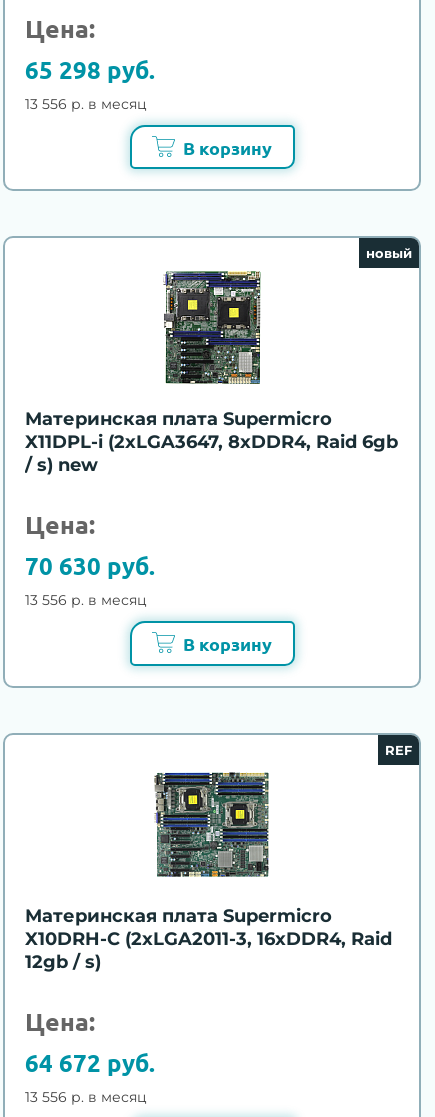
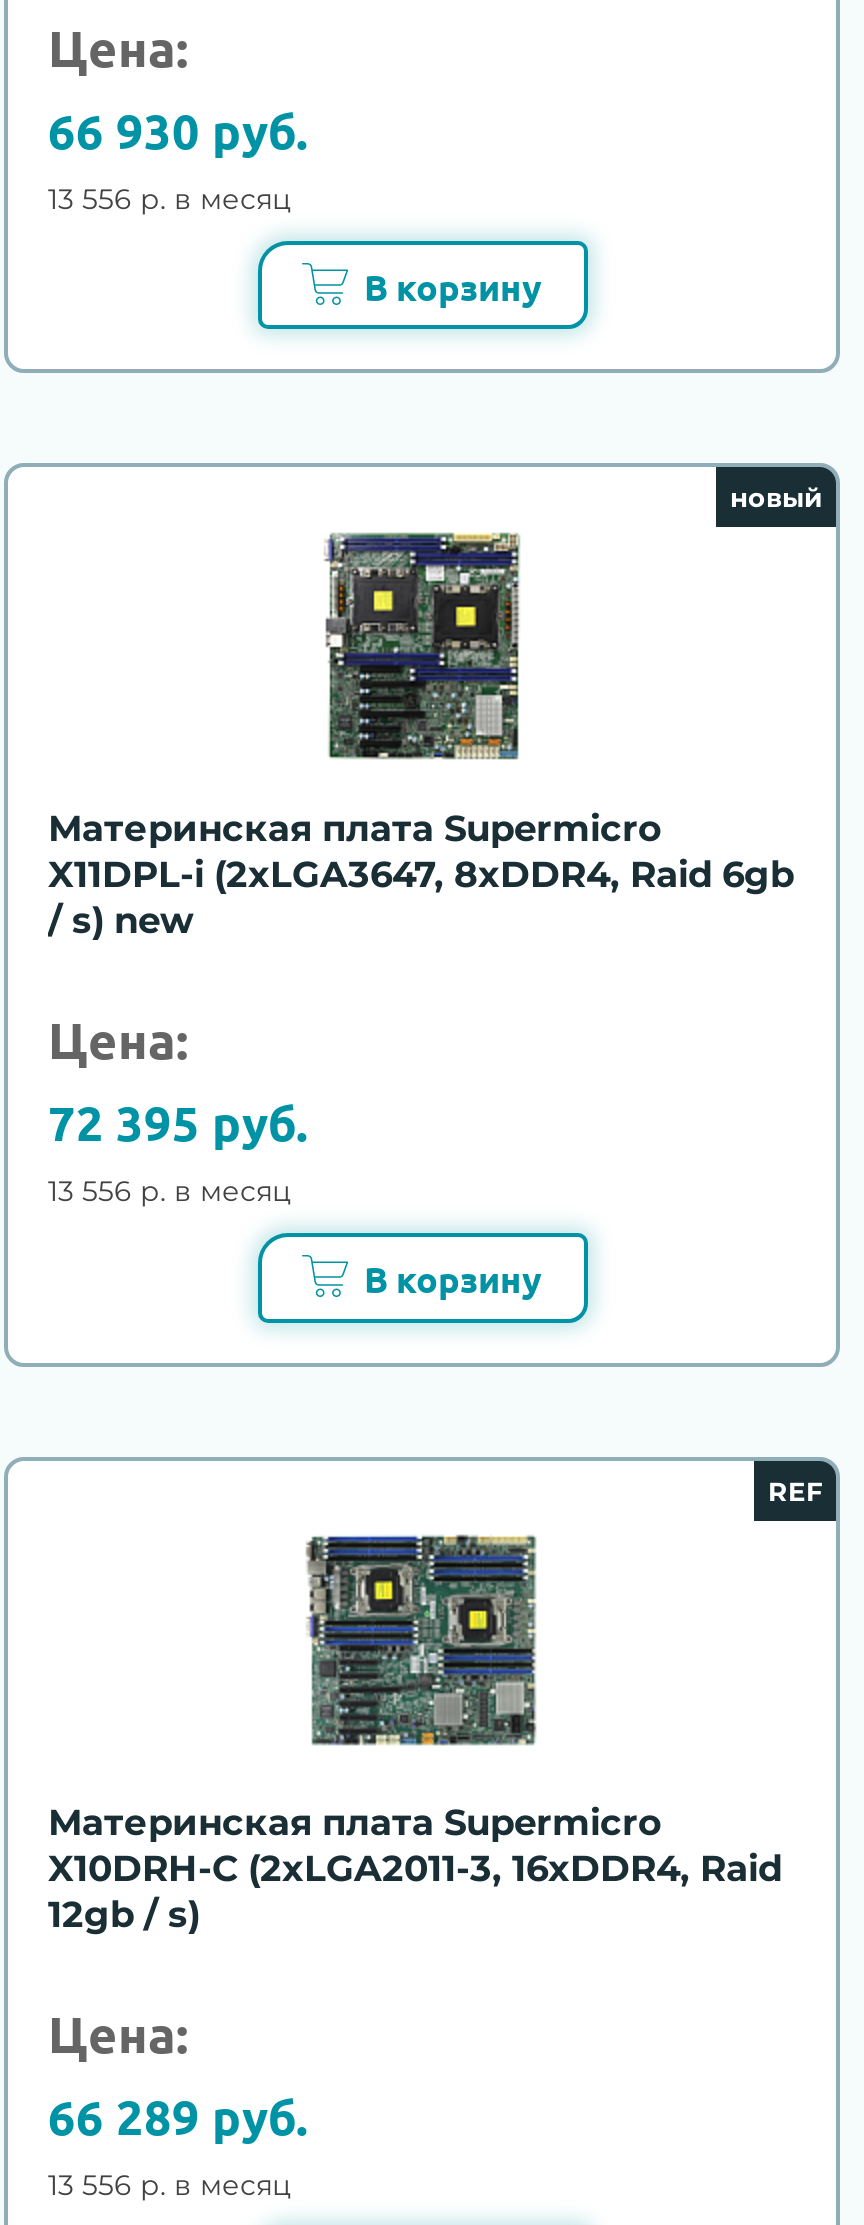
[25,54,155,85] 65 298 руб. -> [48,99,308,161] 66 930 руб.
[25,550,155,581] 70 630 руб. -> [48,1091,308,1153] 72 395 руб.
[25,1047,155,1078] 64 672 руб. -> [48,2084,308,2146] 66 289 руб.

